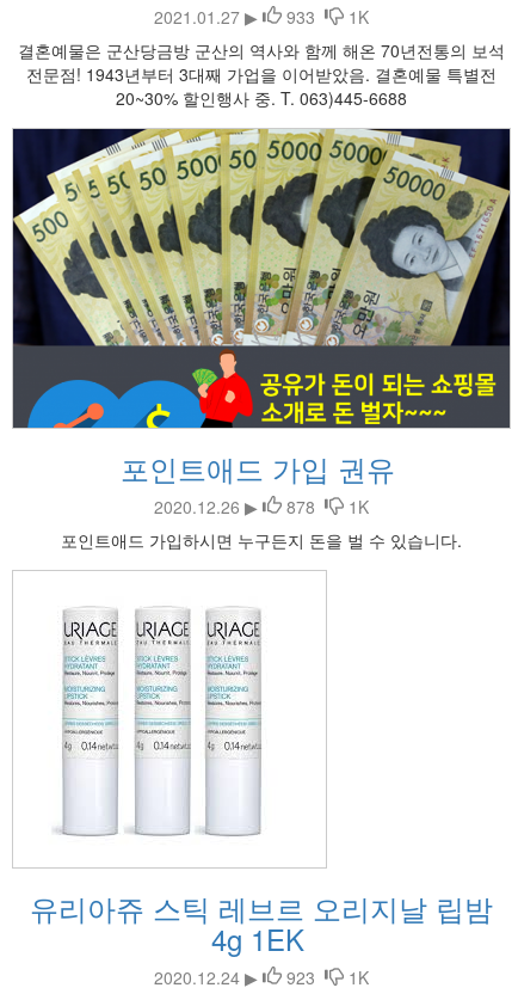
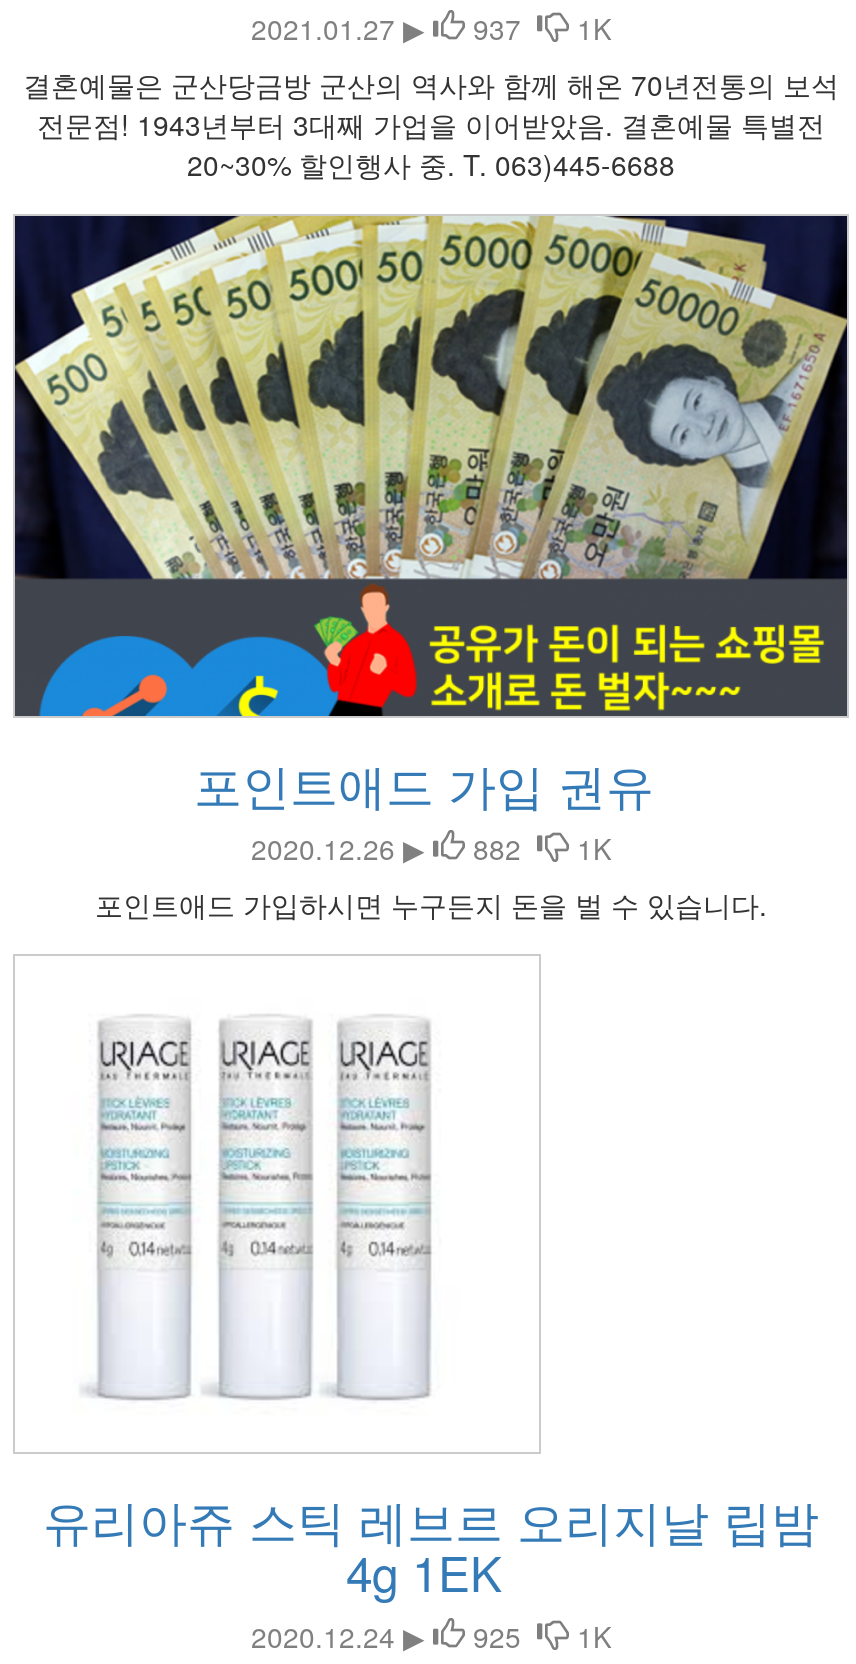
[286,5,315,29] 933 -> [473,8,521,48] 937
[286,494,315,518] 878 -> [473,827,521,867] 882
[286,965,315,989] 923 -> [473,1615,521,1655] 925

